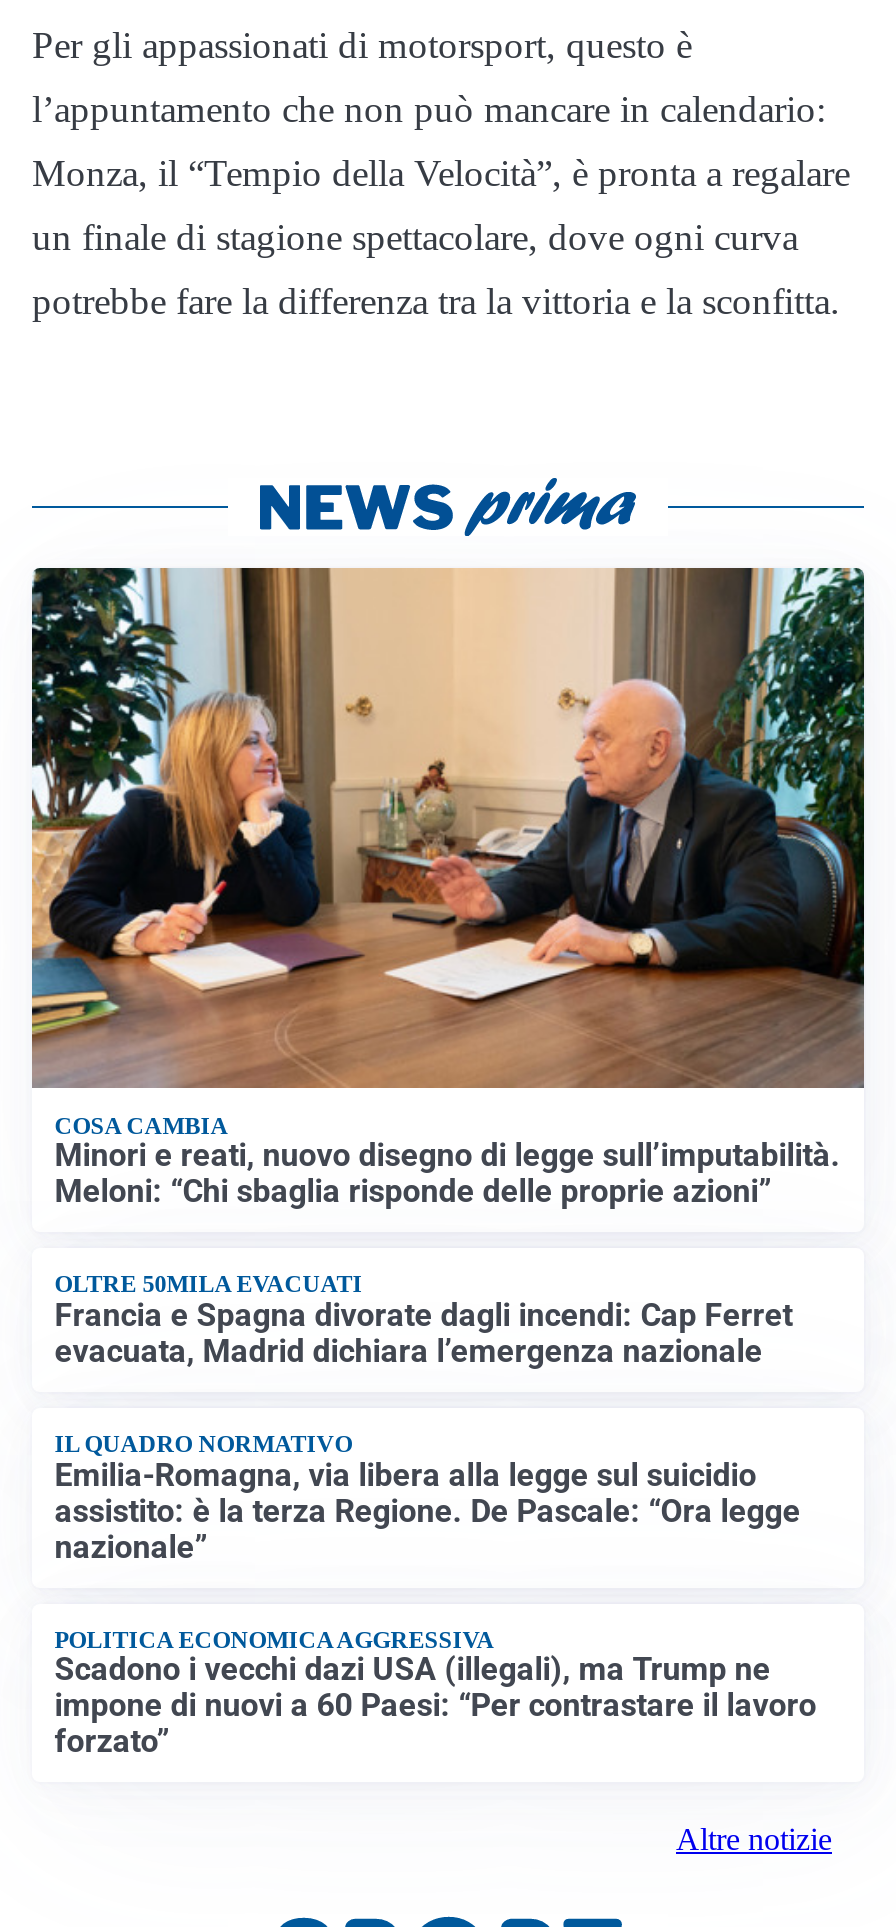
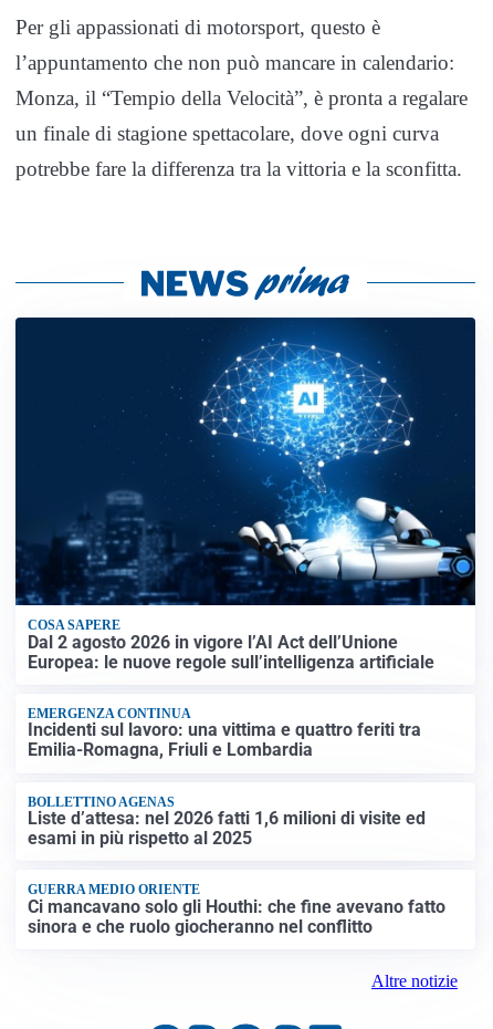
[30,565,866,1210] [image] | COSA CAMBIA | Minori e reati, nuovo disegno di legge sull’imputabilità. | Meloni: “Chi sbaglia risponde delle proprie azioni” -> [14,316,476,672] [image] | COSA SAPERE | Dal 2 agosto 2026 in vigore l’AI Act dell’Unione | Europea: le nuove regole sull’intelligenza artificiale
[54,1271,792,1370] OLTRE 50MILA EVACUATI | Francia e Spagna divorate dagli incendi: Cap Ferret | evacuata, Madrid dichiara l’emergenza nazionale -> [28,706,421,761] EMERGENZA CONTINUA | Incidenti sul lavoro: una vittima e quattro feriti tra | Emilia-Romagna, Friuli e Lombardia
[54,1430,800,1565] IL QUADRO NORMATIVO | Emilia-Romagna, via libera alla legge sul suicidio | assistito: è la terza Regione. De Pascale: “Ora legge | nazionale” -> [28,794,426,849] BOLLETTINO AGENAS | Liste d’attesa: nel 2026 fatti 1,6 milioni di visite ed | esami in più rispetto al 2025
[54,1626,816,1761] POLITICA ECONOMICA AGGRESSIVA | Scadono i vecchi dazi USA (illegali), ma Trump ne | impone di nuovi a 60 Paesi: “Per contrastare il lavoro | forzato” -> [28,882,446,937] GUERRA MEDIO ORIENTE | Ci mancavano solo gli Houthi: che fine avevano fatto | sinora e che ruolo giocheranno nel conflitto

